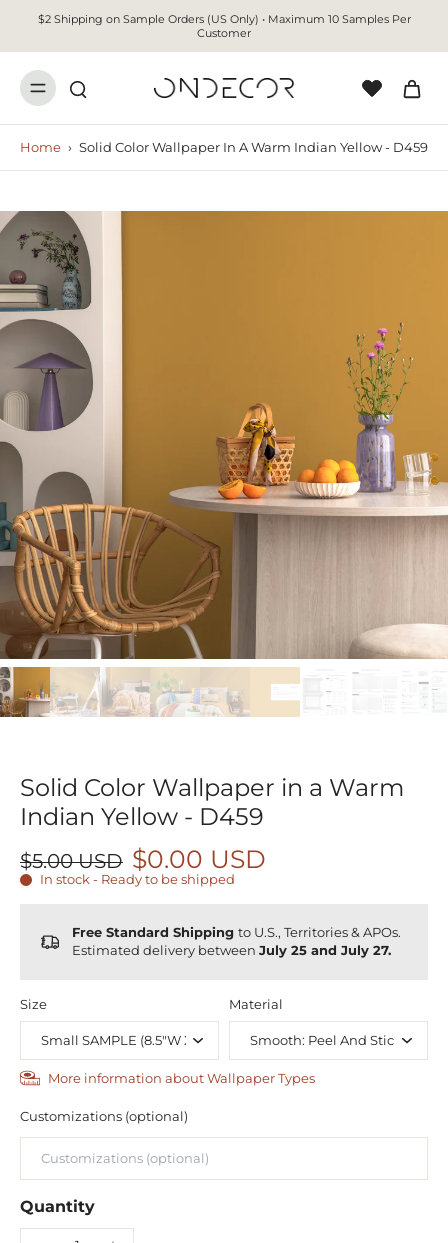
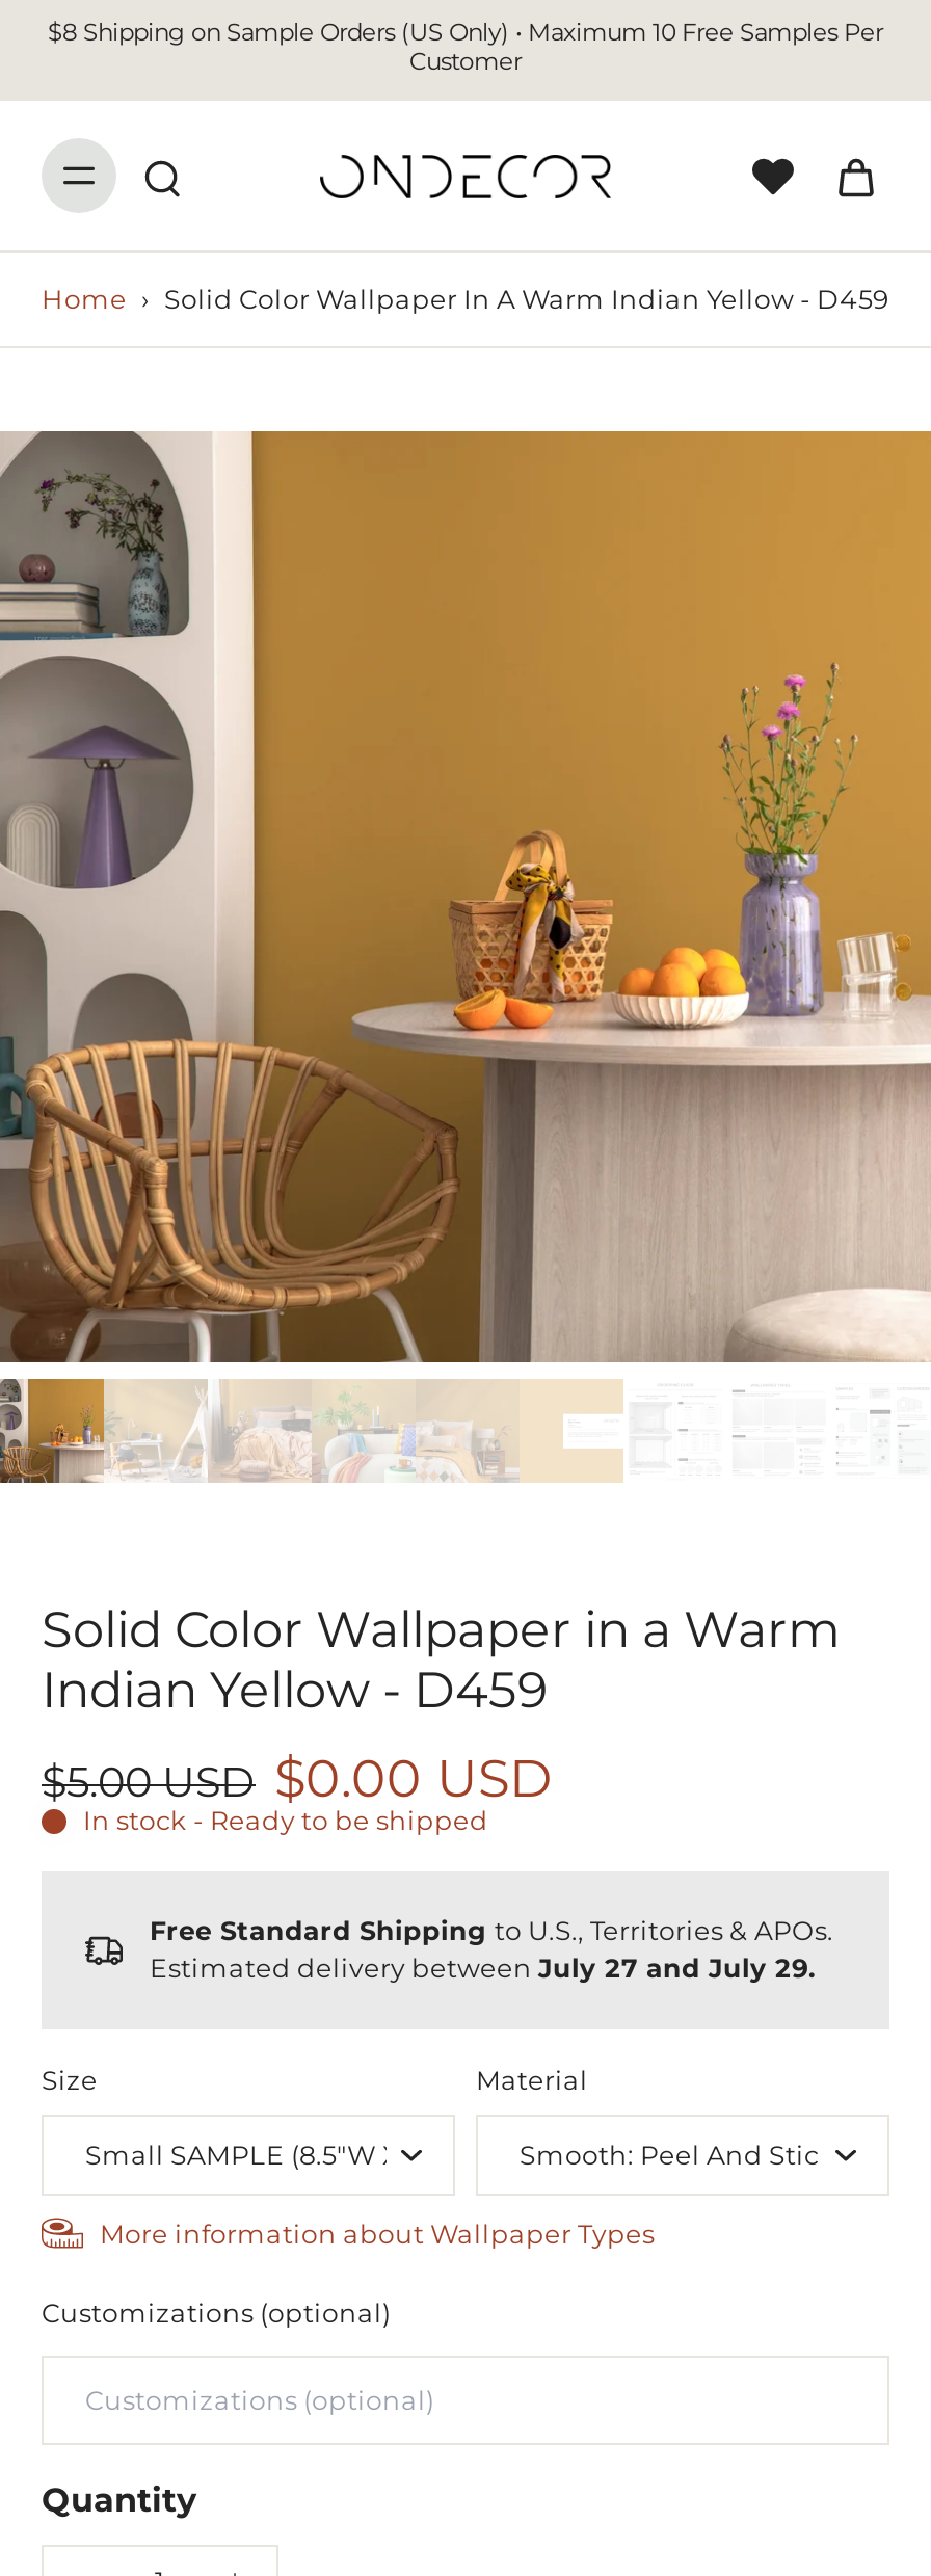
[37,12,410,26] $2 Shipping on Sample Orders (US Only) • Maximum 10 Samples Per -> [48,18,883,47] $8 Shipping on Sample Orders (US Only) • Maximum 10 Free Samples Per
[72,943,391,958] Estimated delivery between July 25 and July 27. -> [150,1953,815,1984] Estimated delivery between July 27 and July 29.

